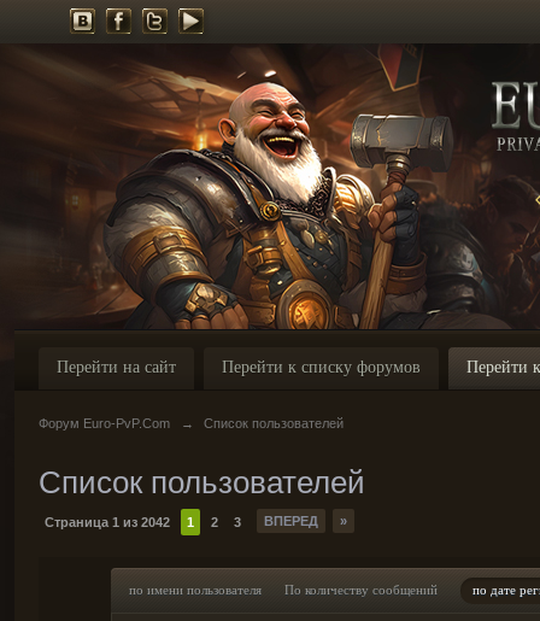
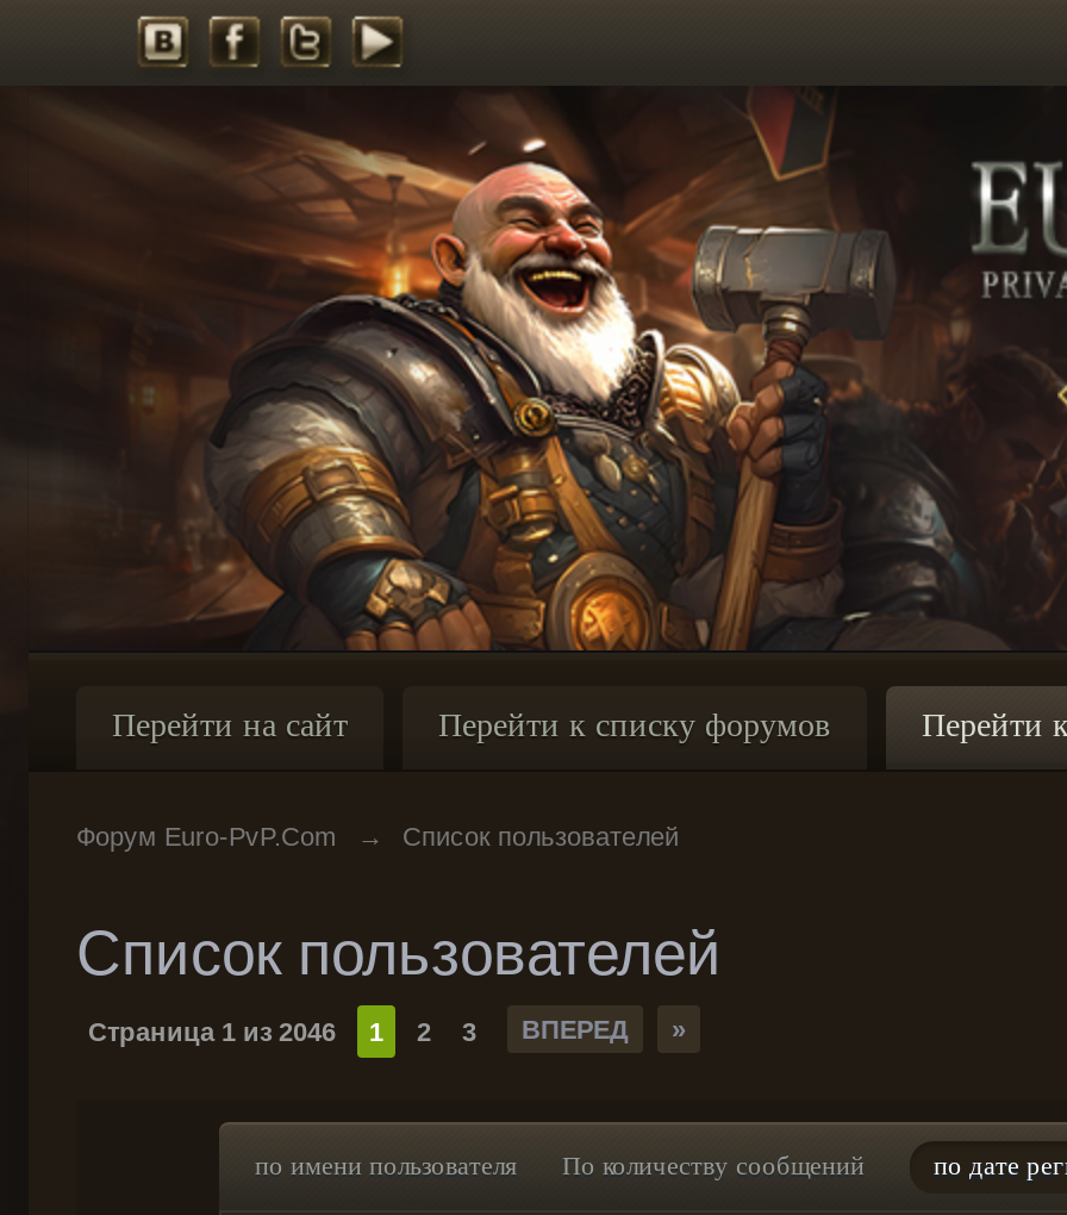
[45,515,170,529] Страница 1 из 2042 -> [88,1017,336,1046] Страница 1 из 2046

